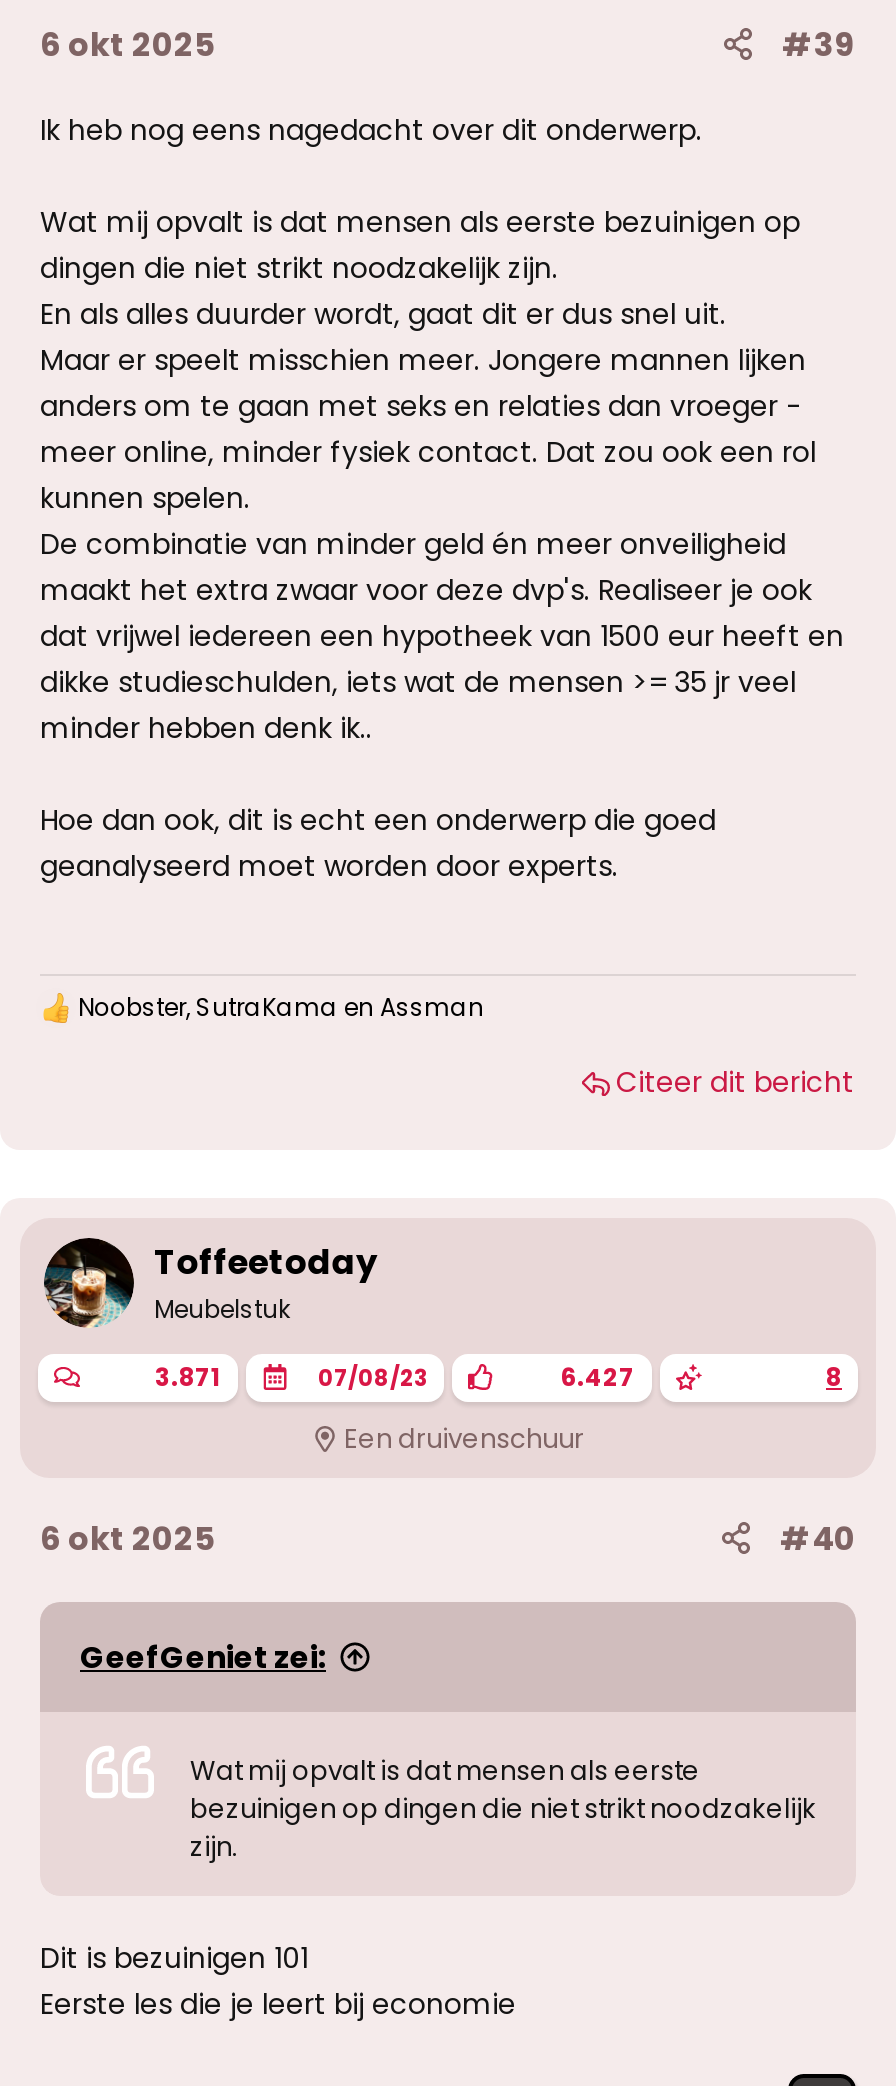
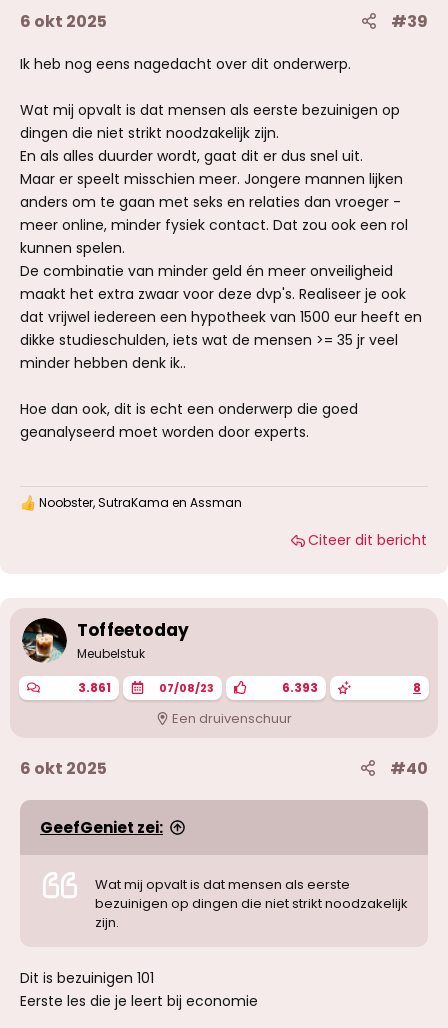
[155,1360,221,1394] 3.871 -> [77,679,110,696] 3.861
[561,1360,635,1394] 6.427 -> [281,679,317,696] 6.393

